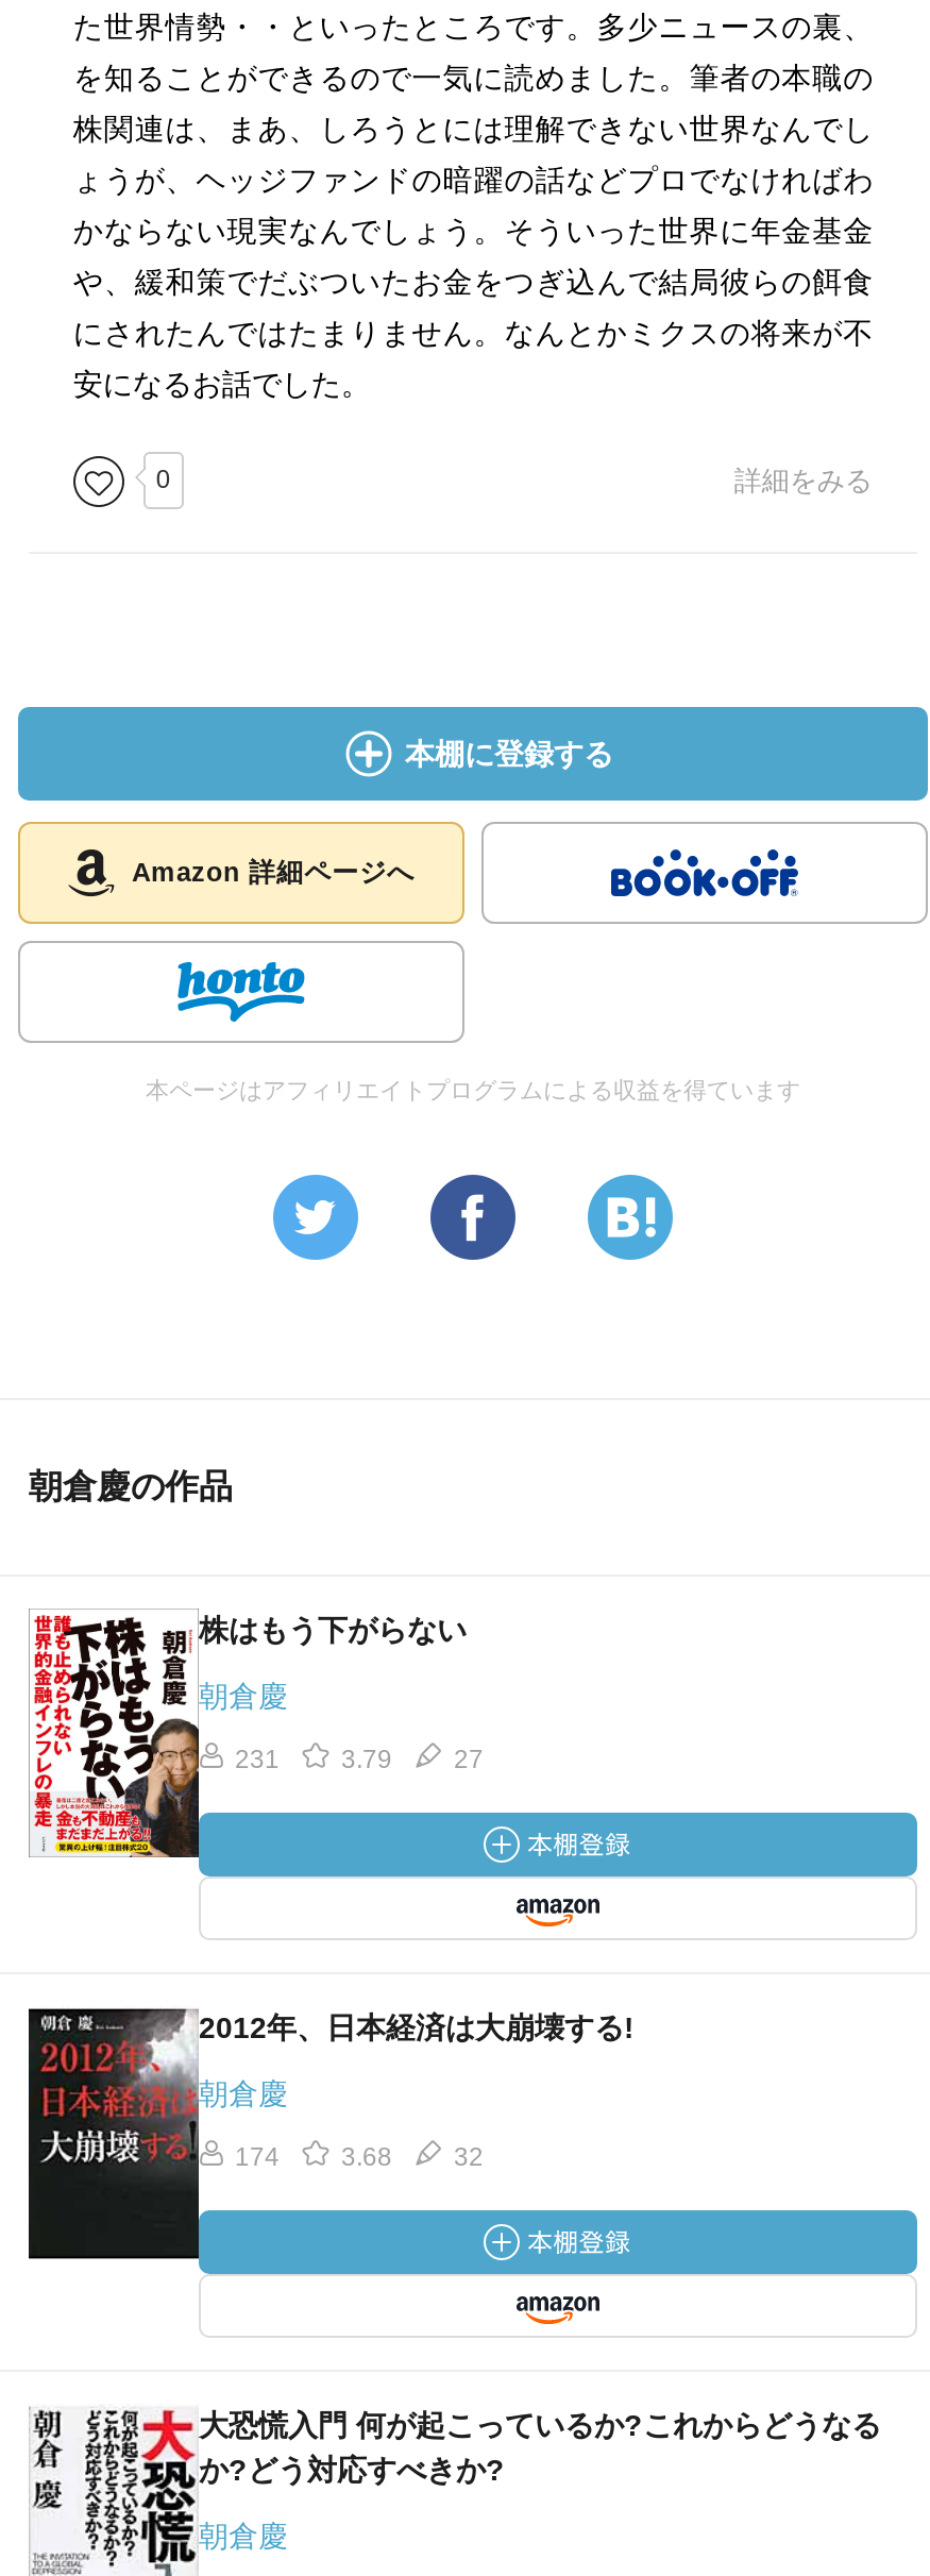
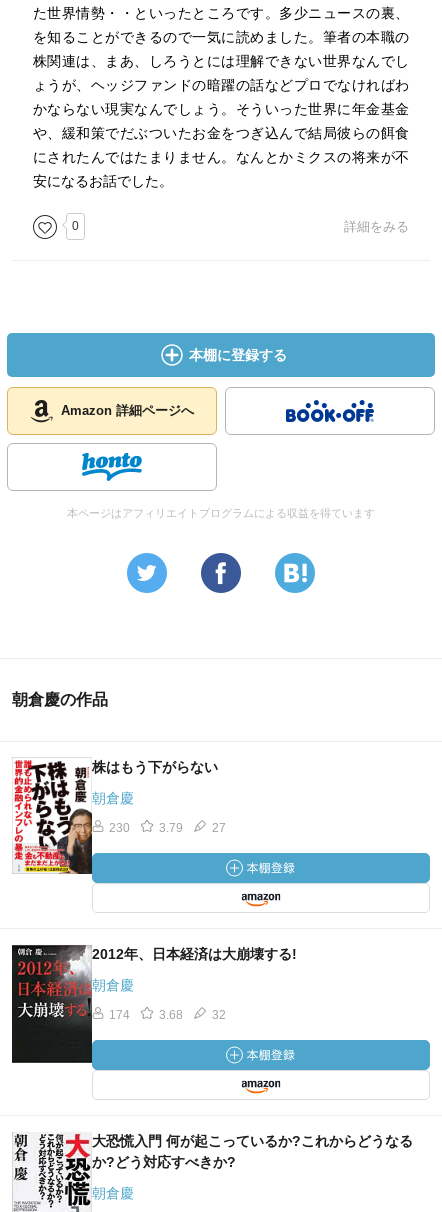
[235,1745,280,1774] 231 -> [109,821,130,835] 230

